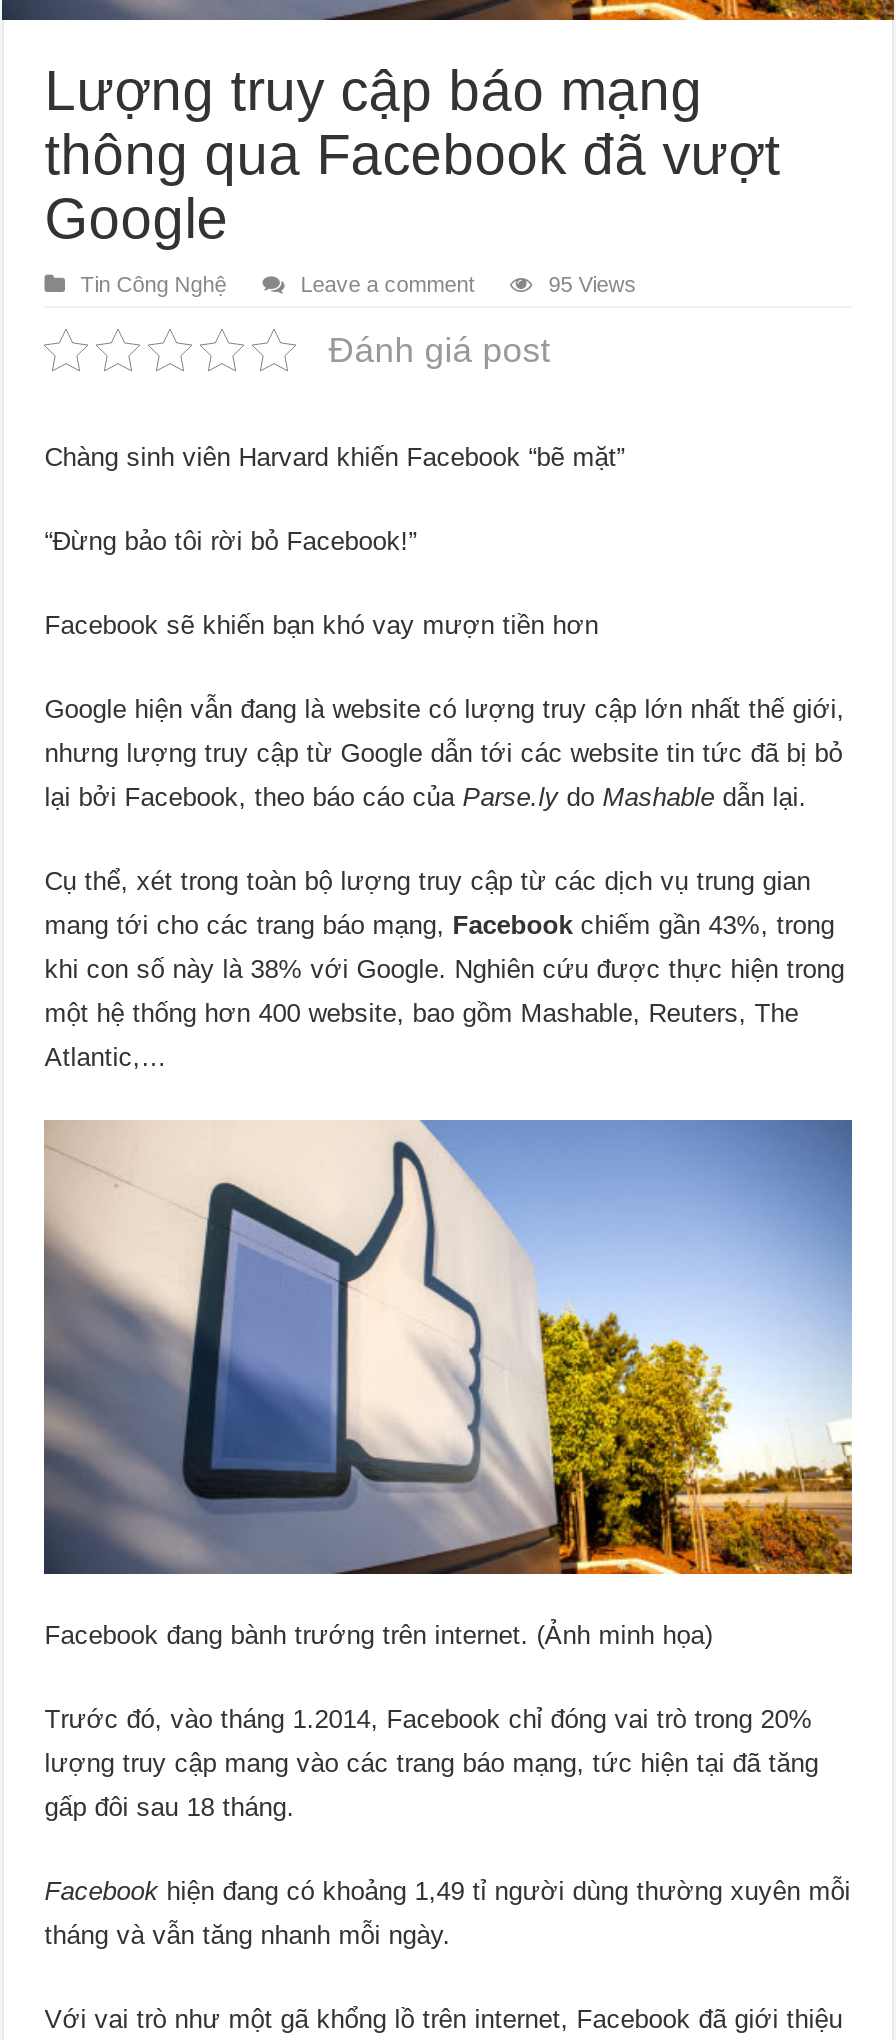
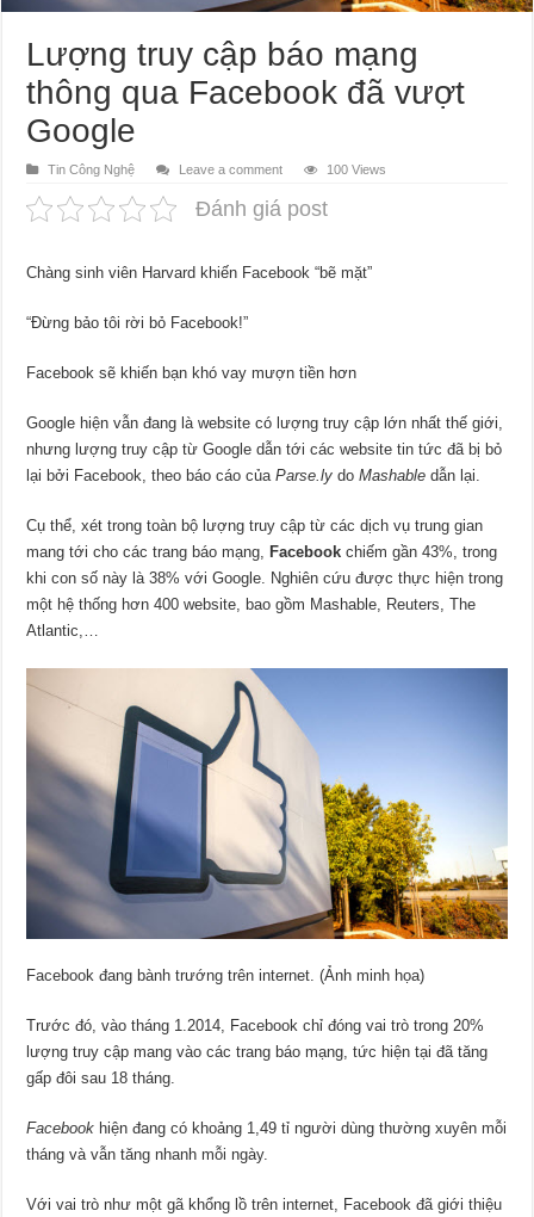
[548,272,636,296] 95 Views -> [327,162,386,176] 100 Views

